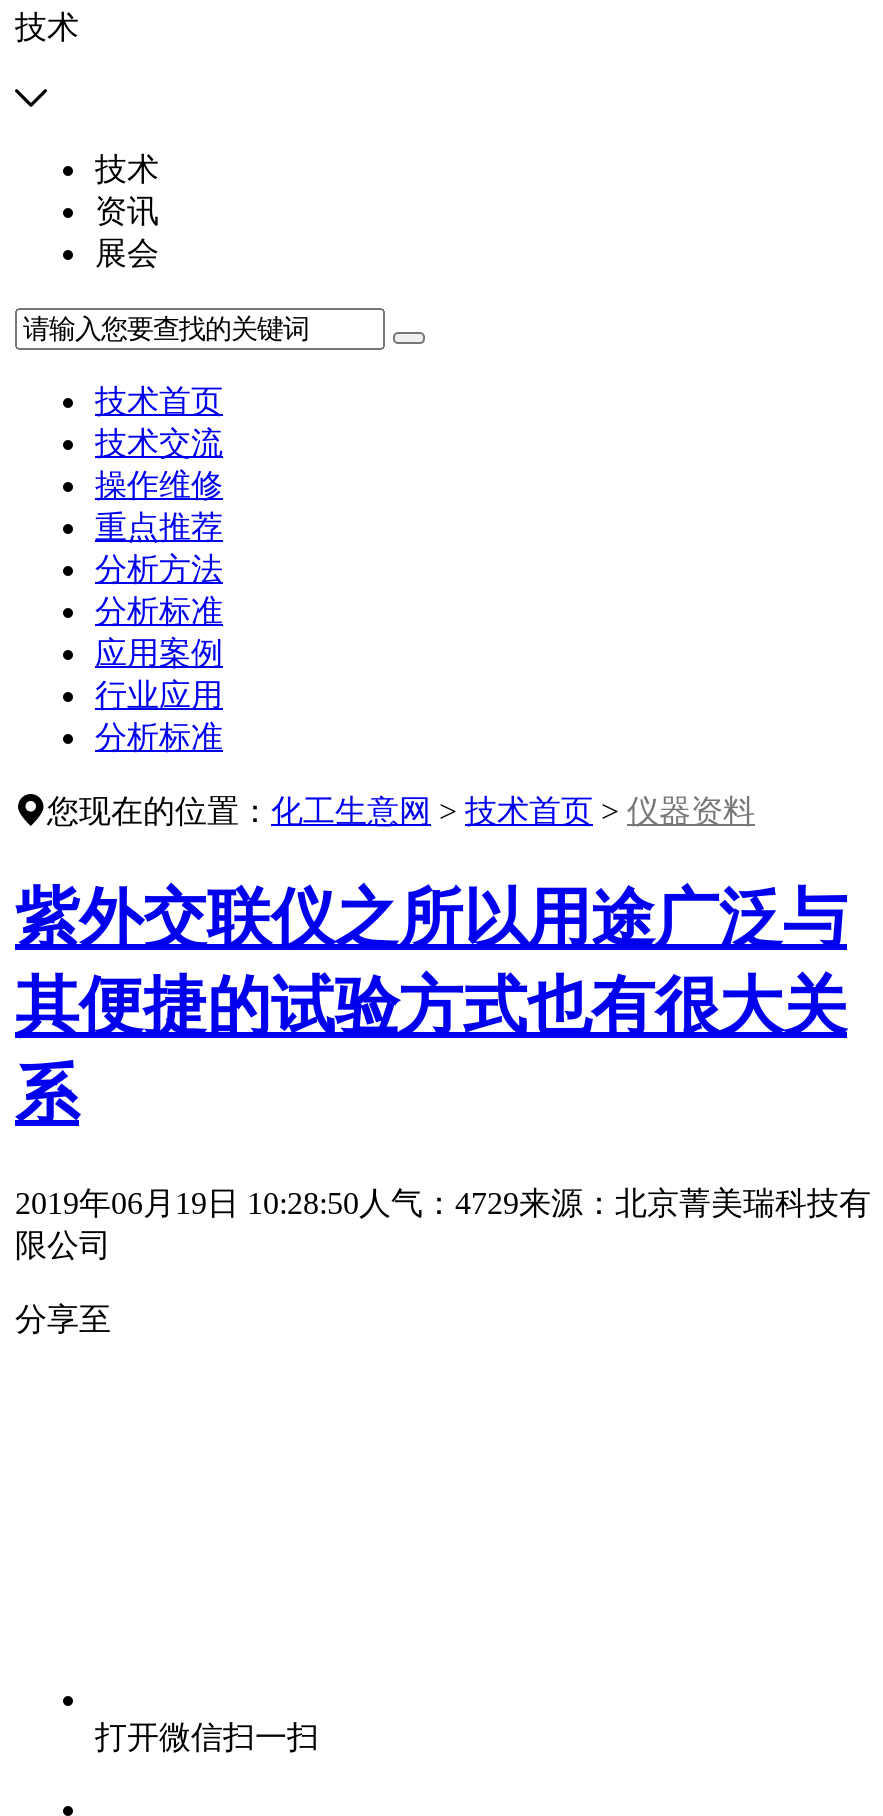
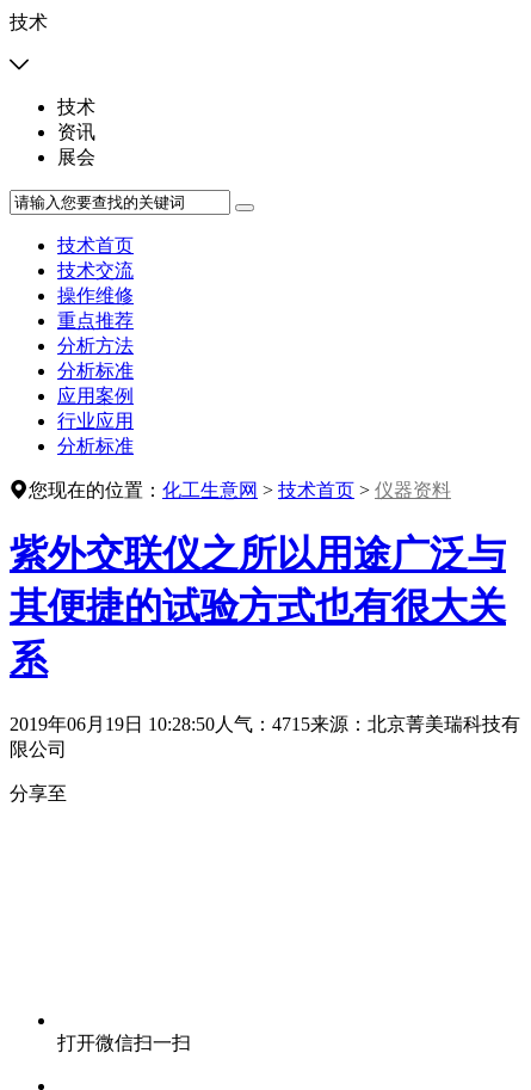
[15,1186,871,1220] 2019年06月19日 10:28:50人气：4729来源：北京菁美瑞科技有 -> [10,714,520,734] 2019年06月19日 10:28:50人气：4715来源：北京菁美瑞科技有

